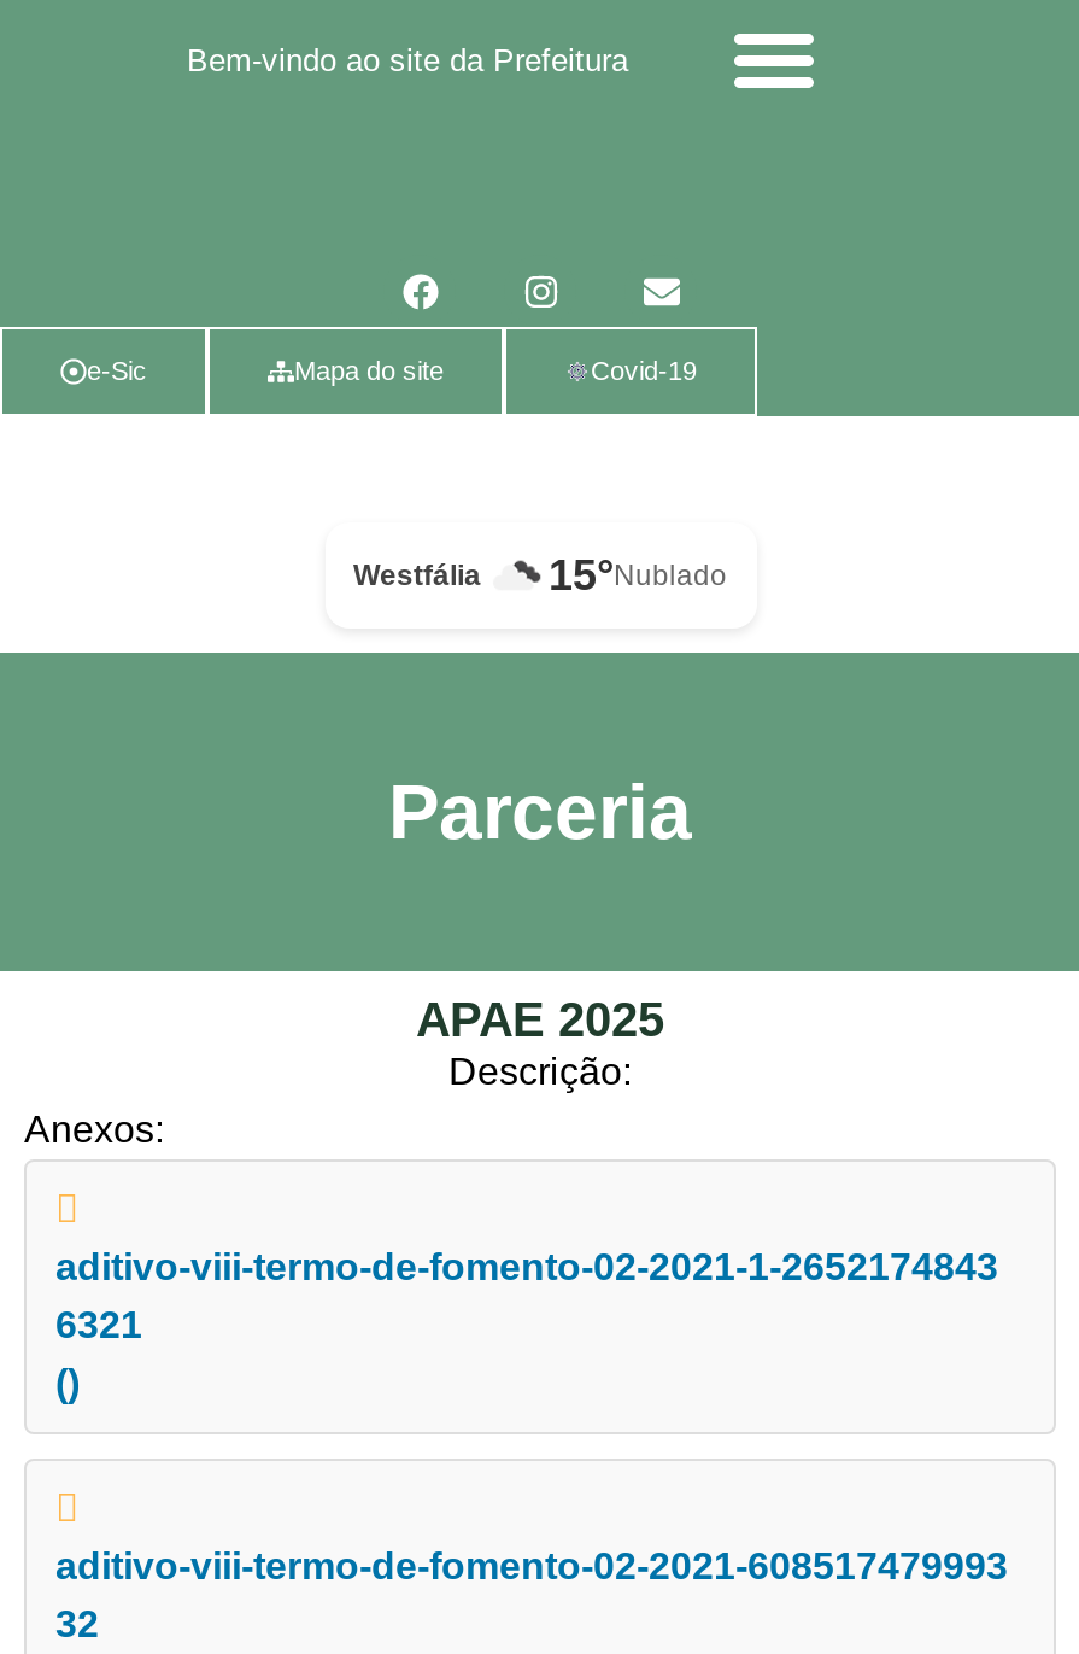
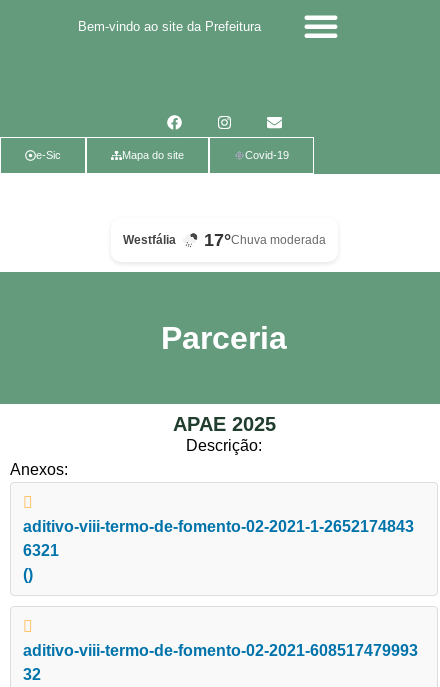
[549,550,727,598] 15°Nublado -> [203,229,325,249] 17°Chuva moderada

